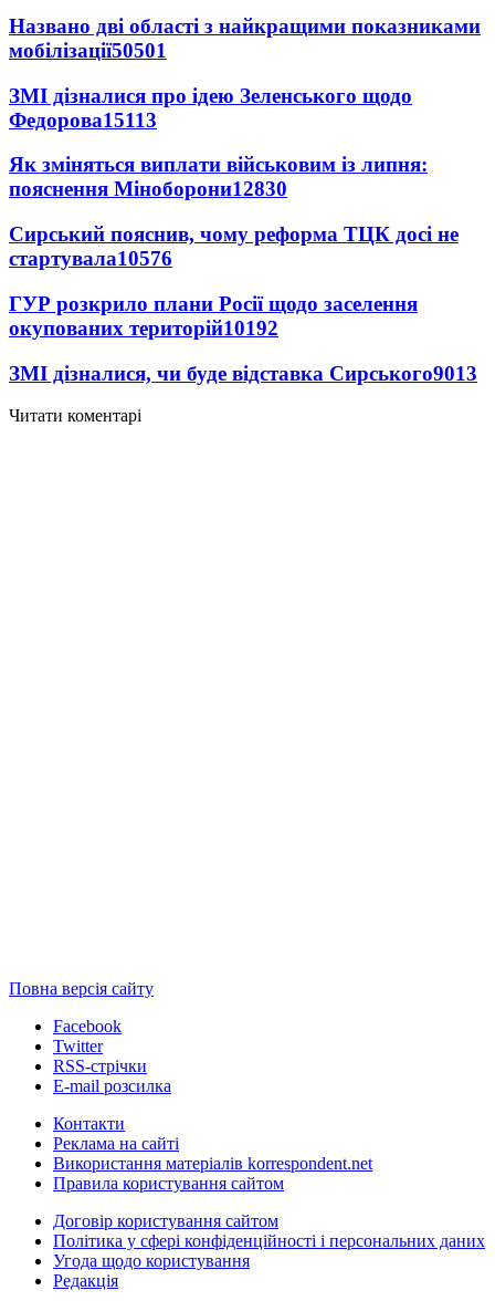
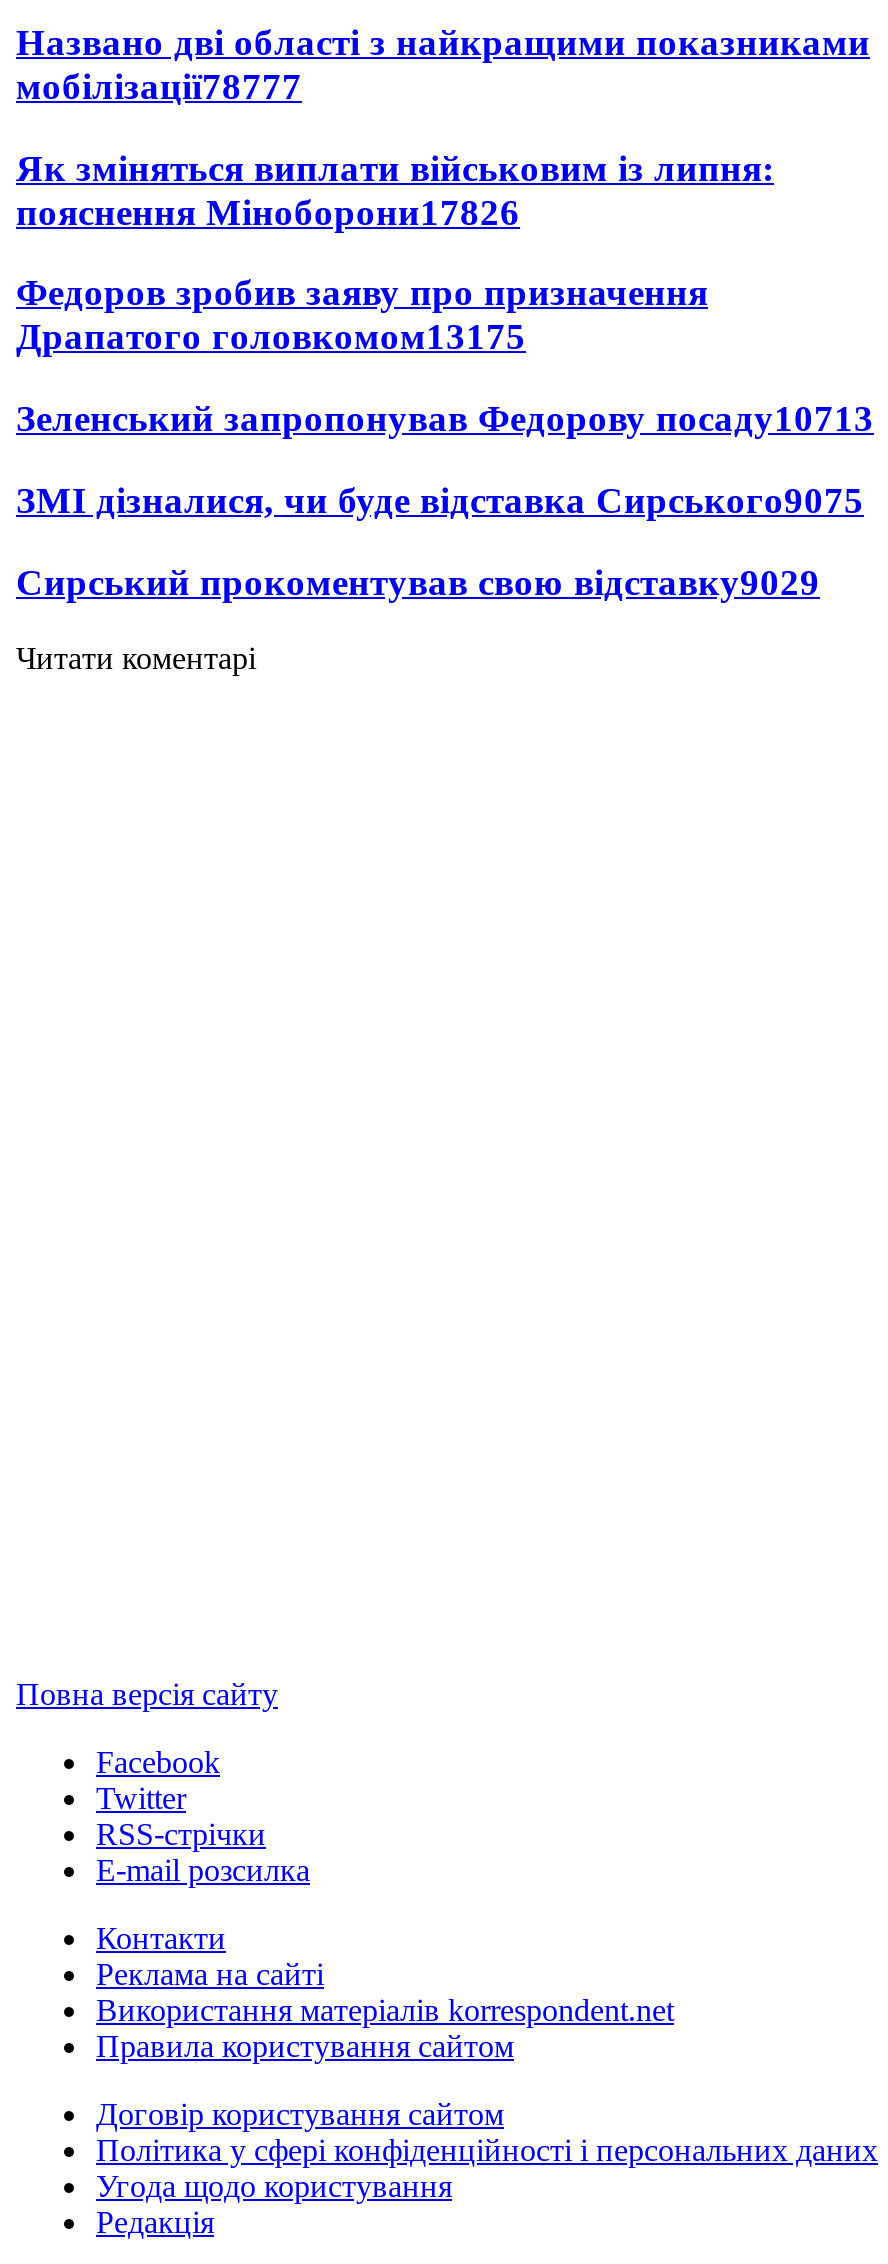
[9,39,412,131] мобілізації50501 | ЗМІ дізналися про ідею Зеленського щодо | Федорова15113 -> [16,65,302,107] мобілізації78777
moved [9,153,428,176] -> [16,146,774,188]: Як зміняться виплати військовим із липня:
[9,177,477,385] пояснення Міноборони12830 | Сирський пояснив, чому реформа ТЦК досі не | стартувала10576 | ГУР розкрило плани Росії щодо заселення | окупованих територій10192 | ЗМІ дізналися, чи буде відставка Сирського9013 -> [16,190,874,602] пояснення Міноборони17826 | Федоров зробив заяву про призначення | Драпатого головкомом13175 | Зеленський запропонував Федорову посаду10713 | ЗМІ дізналися, чи буде відставка Сирського9075 | Сирський прокоментував свою відставку9029

